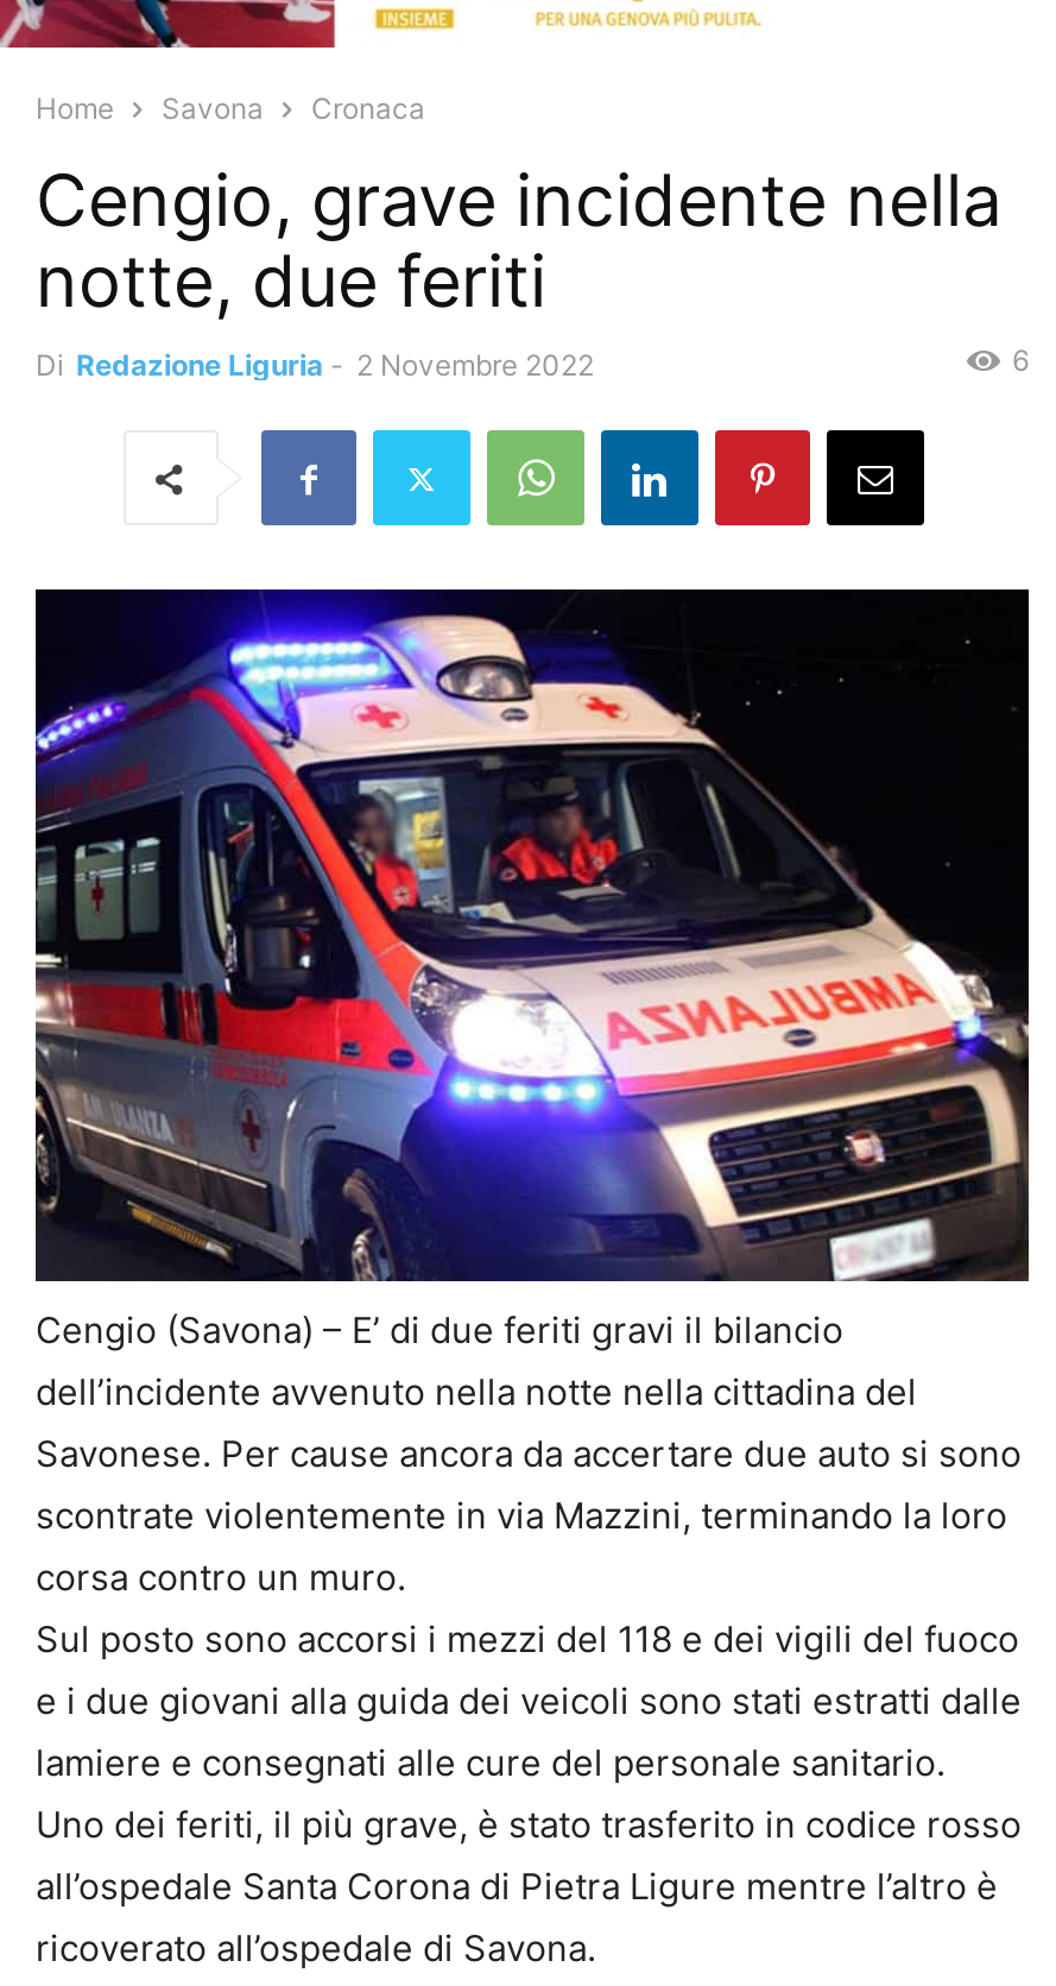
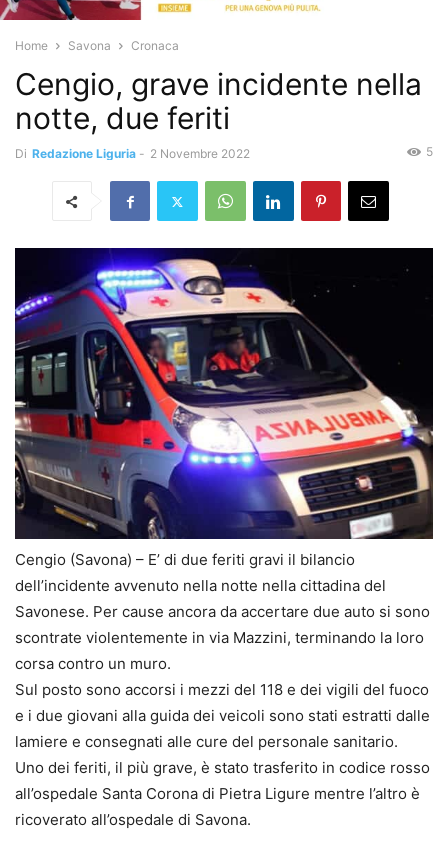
[1012,342,1029,377] 6 -> [426,144,433,159] 5

